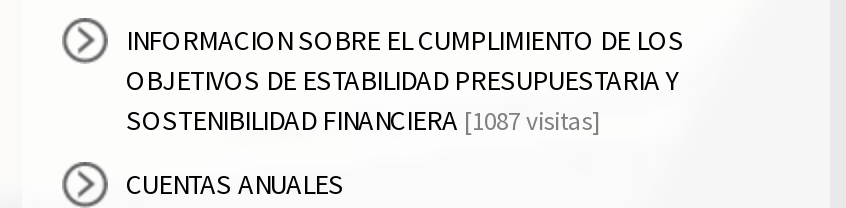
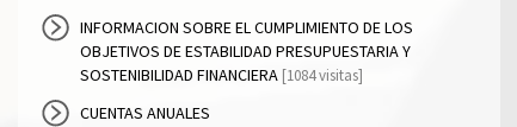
[126,102,600,138] SOSTENIBILIDAD FINANCIERA [1087 visitas] -> [80,64,363,85] SOSTENIBILIDAD FINANCIERA [1084 visitas]

